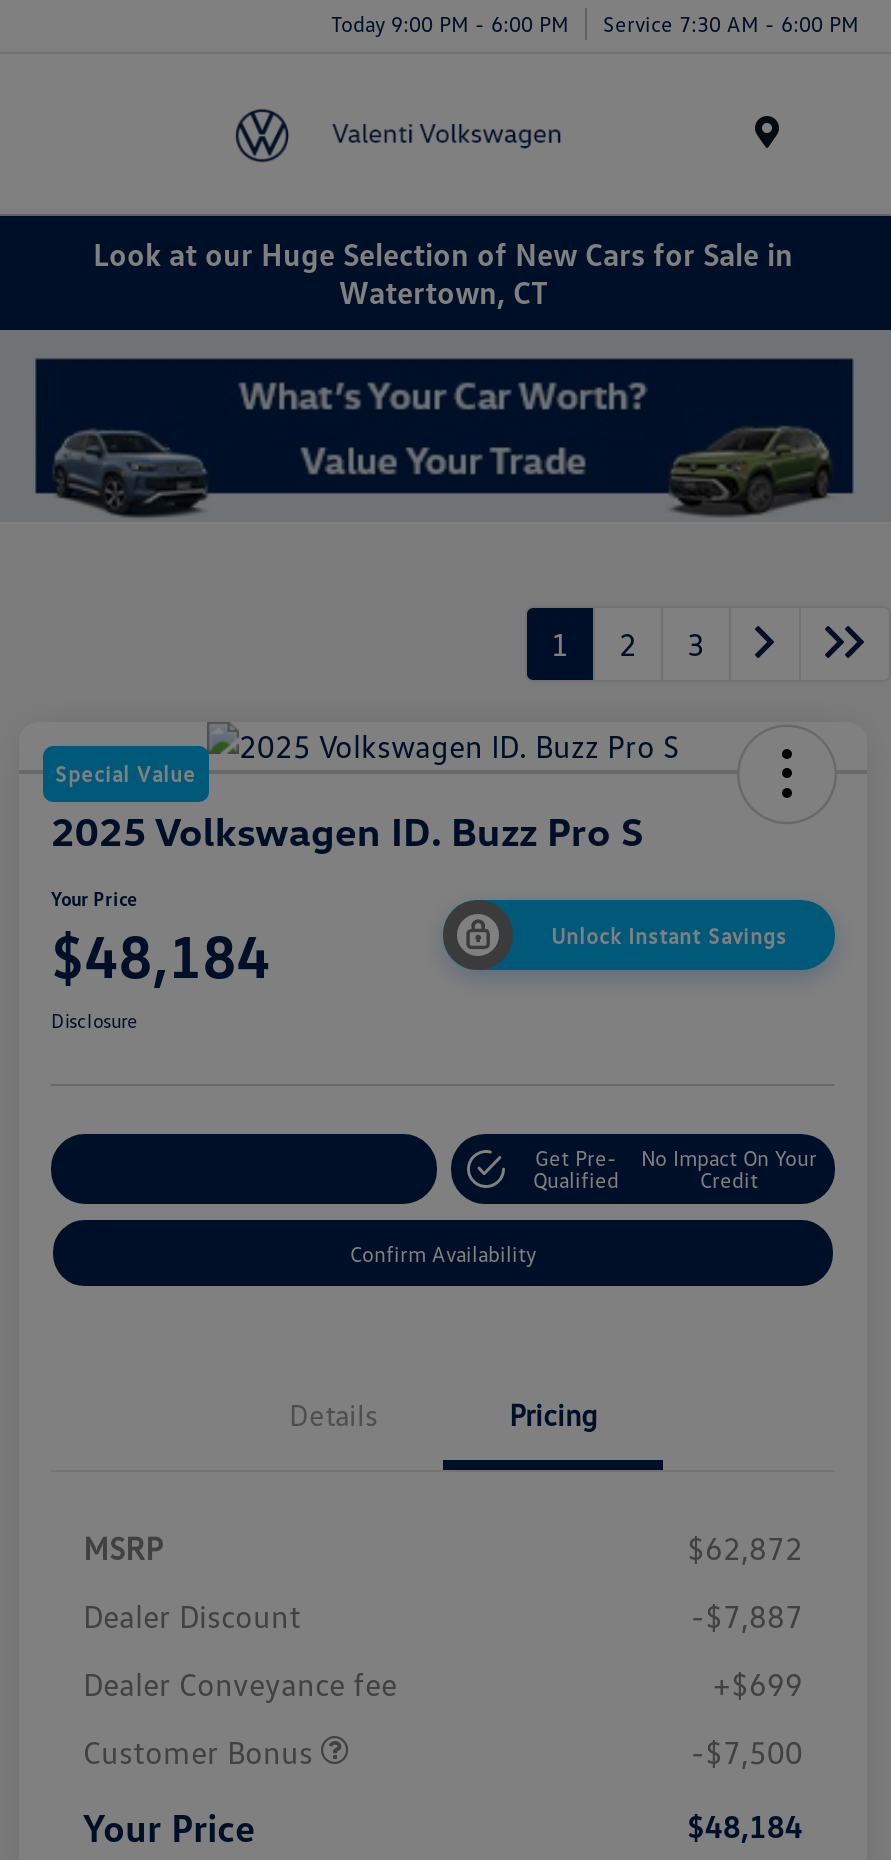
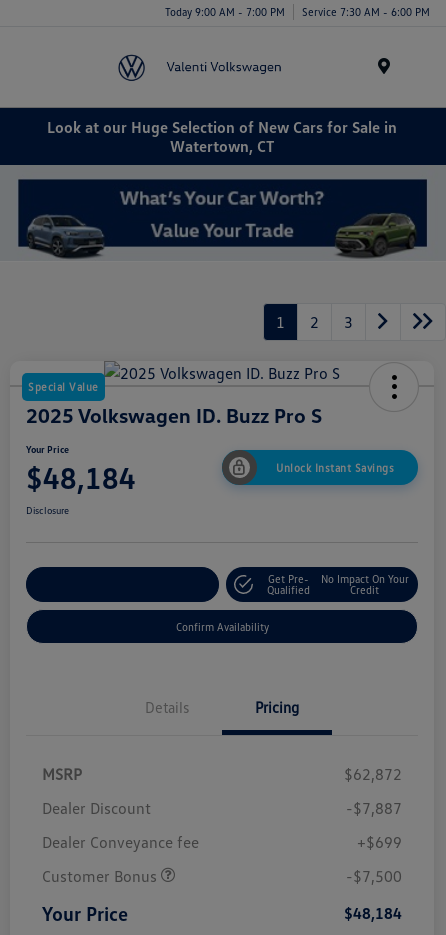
[331,9,859,35] Today 9:00 PM - 6:00 PM Service 7:30 AM - 6:00 PM -> [165,4,430,17] Today 9:00 AM - 7:00 PM Service 7:30 AM - 6:00 PM

